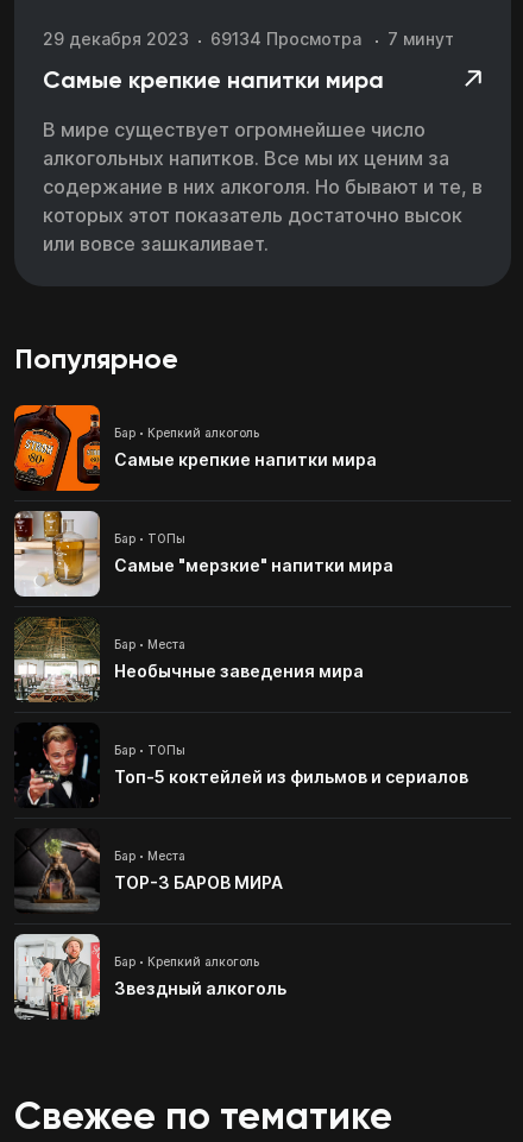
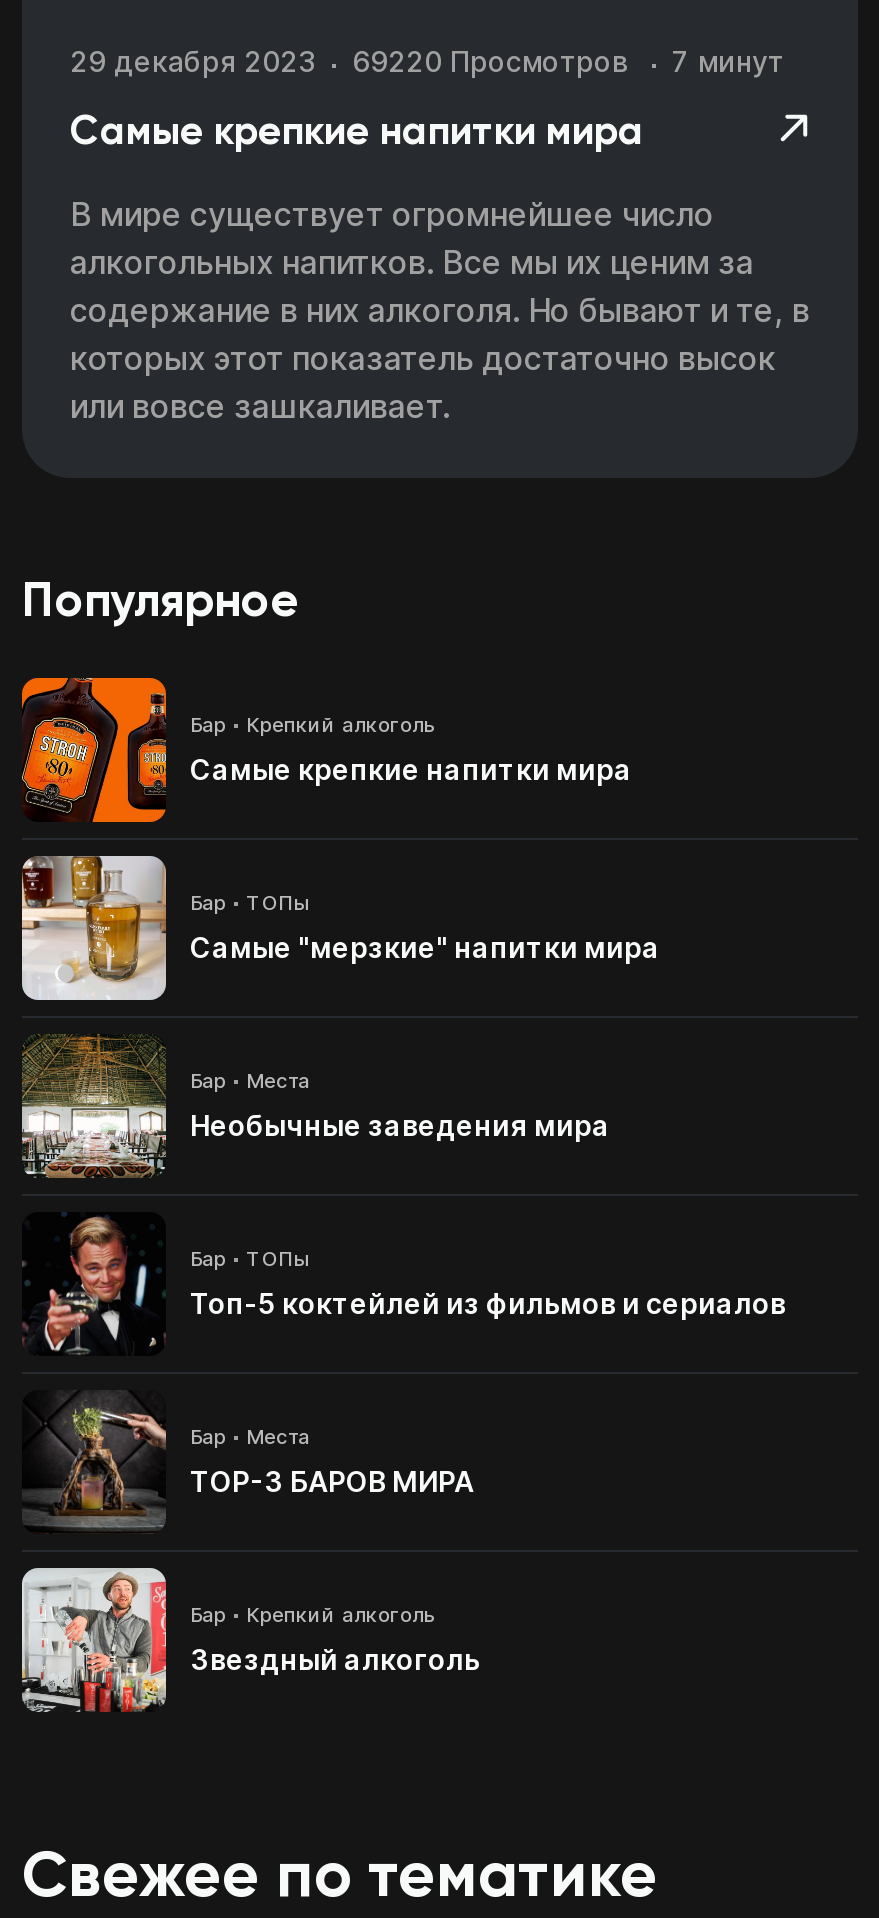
[43,29,454,49] 29 декабря 2023 69134 Просмотра 7 минут -> [70,45,784,79] 29 декабря 2023 69220 Просмотров 7 минут

